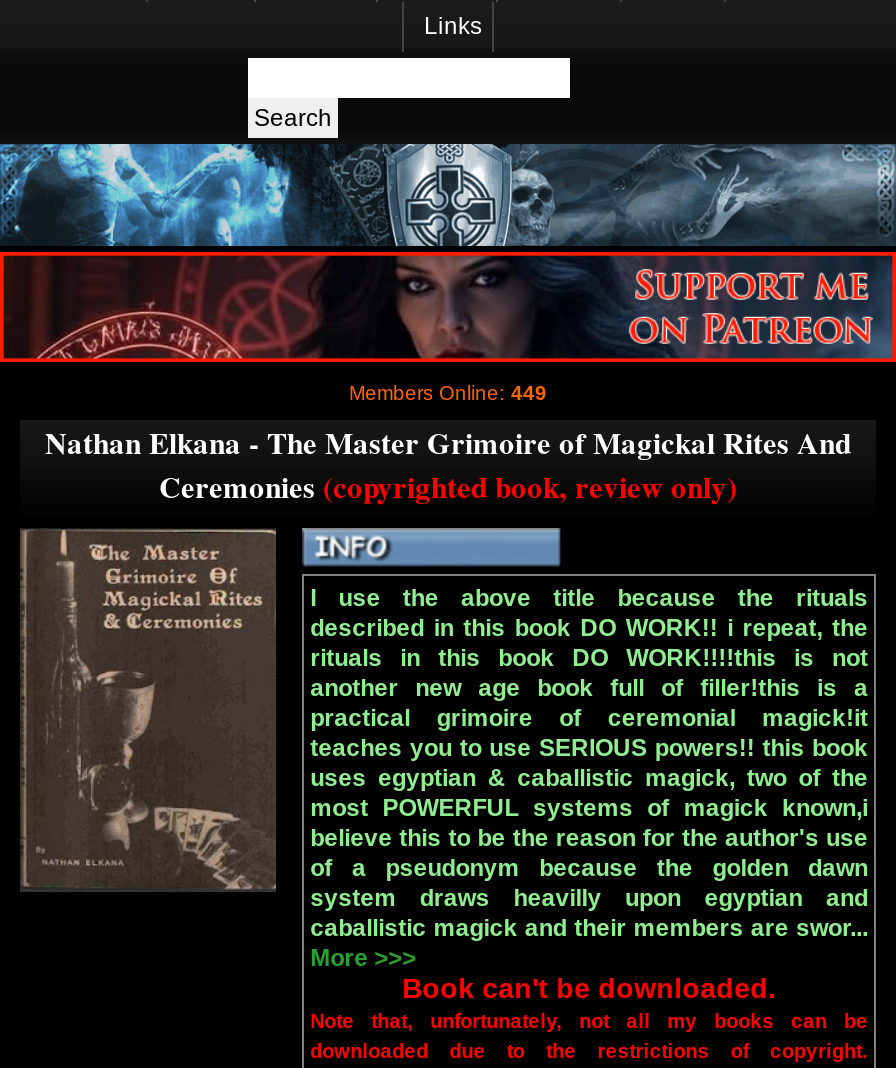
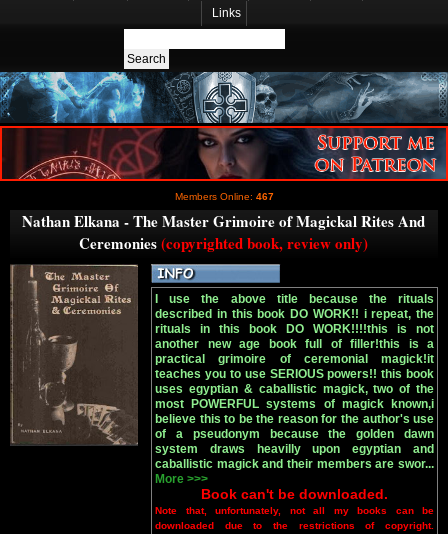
[349,382,547,404] Members Online: 449 -> [174,191,273,202] Members Online: 467

